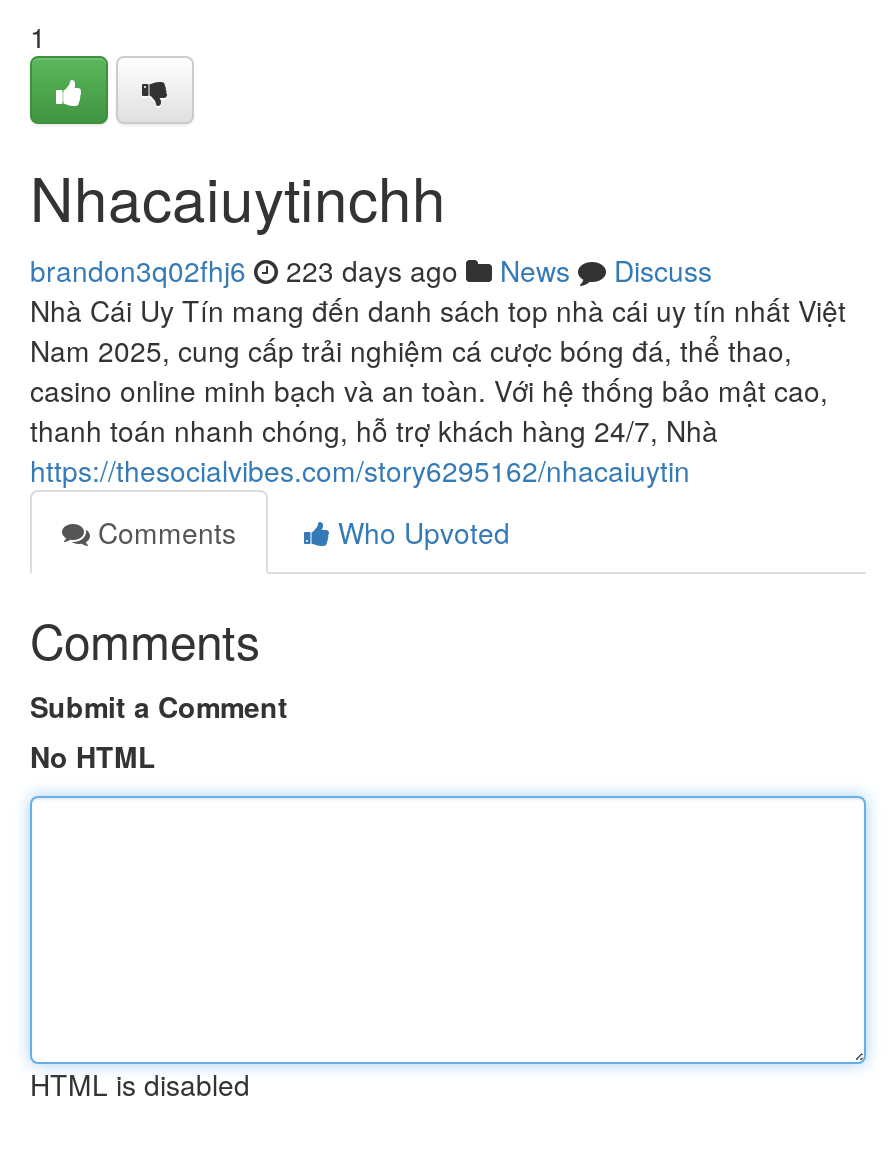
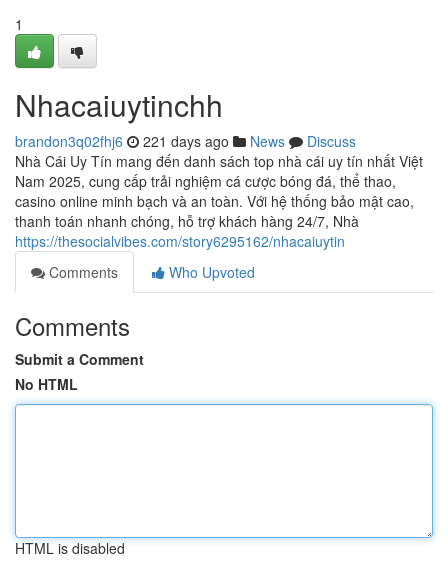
[30,250,712,290] brandon3q02fhj6 223 days ago News Discuss -> [15,131,356,151] brandon3q02fhj6 221 days ago News Discuss

